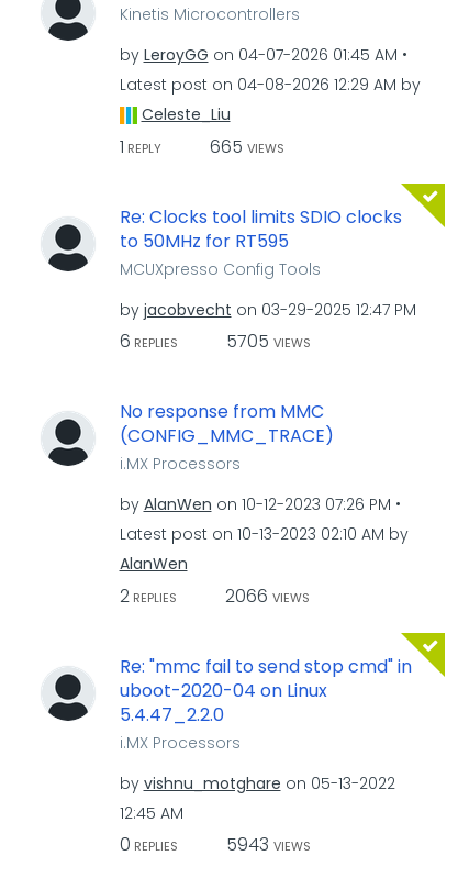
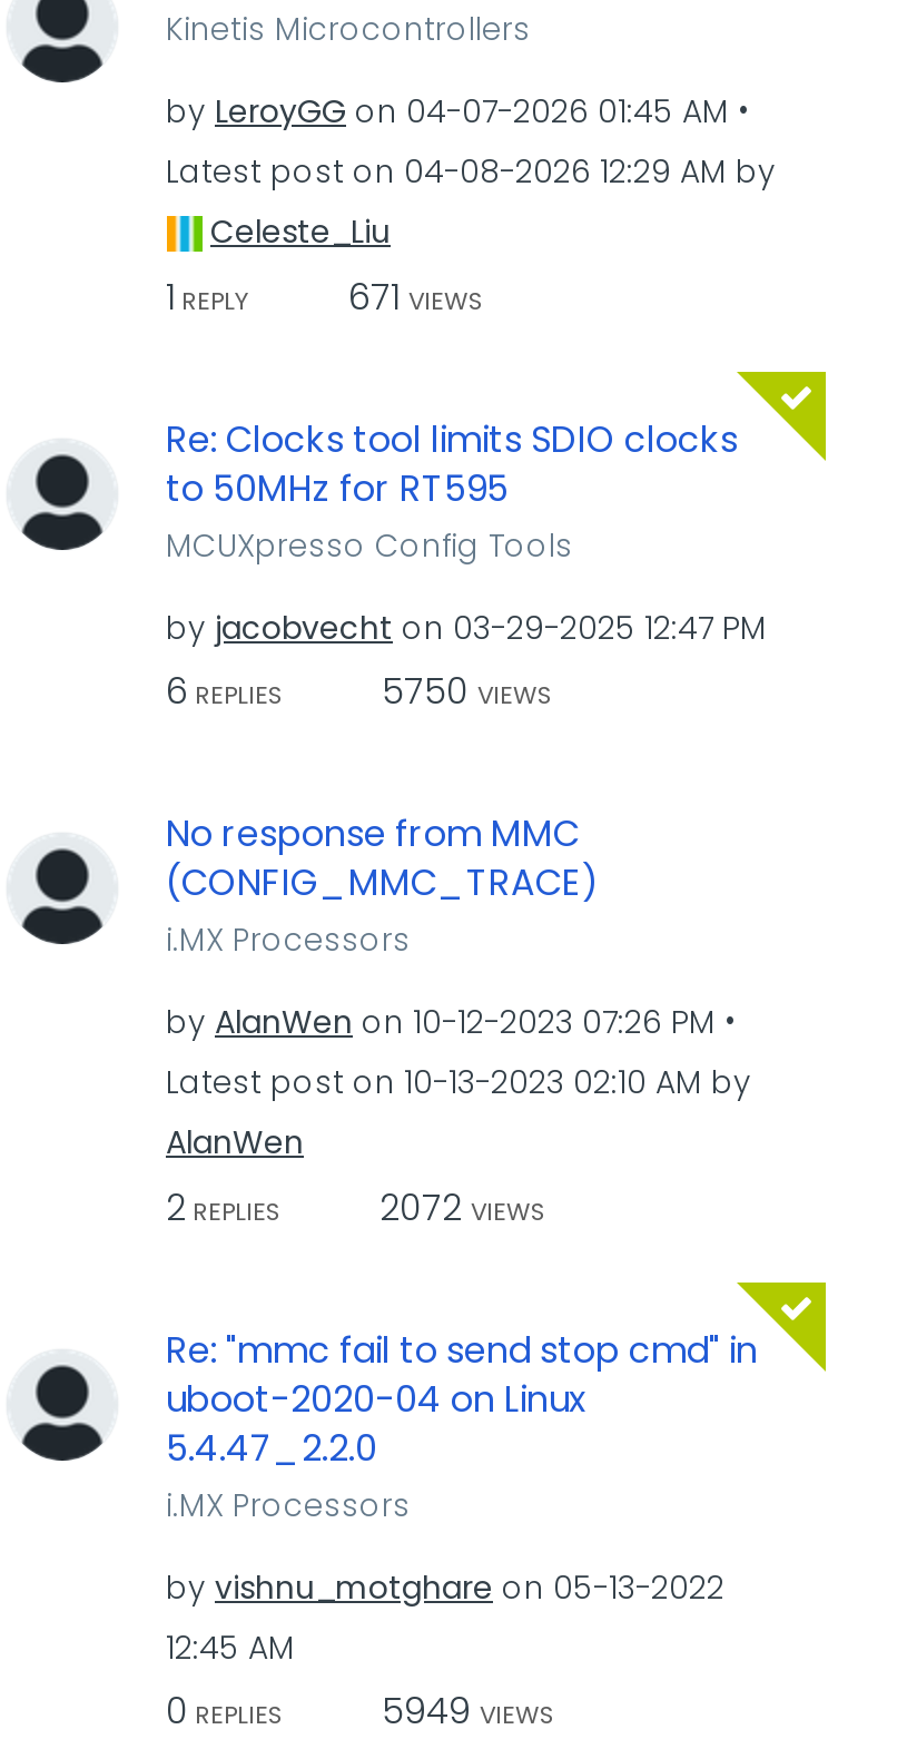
[119,134,284,159] 1 REPLY 665 VIEWS -> [166,271,484,322] 1 REPLY 671 VIEWS
[119,329,310,354] 6 REPLIES 5705 VIEWS -> [166,666,553,717] 6 REPLIES 5750 VIEWS
[119,583,309,608] 2 REPLIES 2066 VIEWS -> [166,1181,546,1232] 2 REPLIES 2072 VIEWS
[226,832,310,857] 5943 VIEWS -> [382,1686,555,1737] 5949 VIEWS

